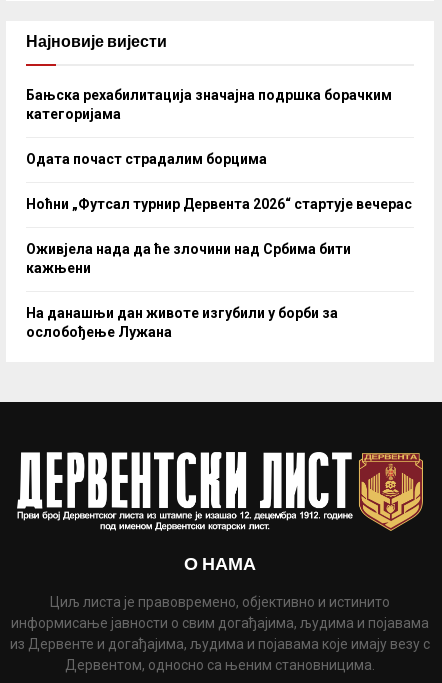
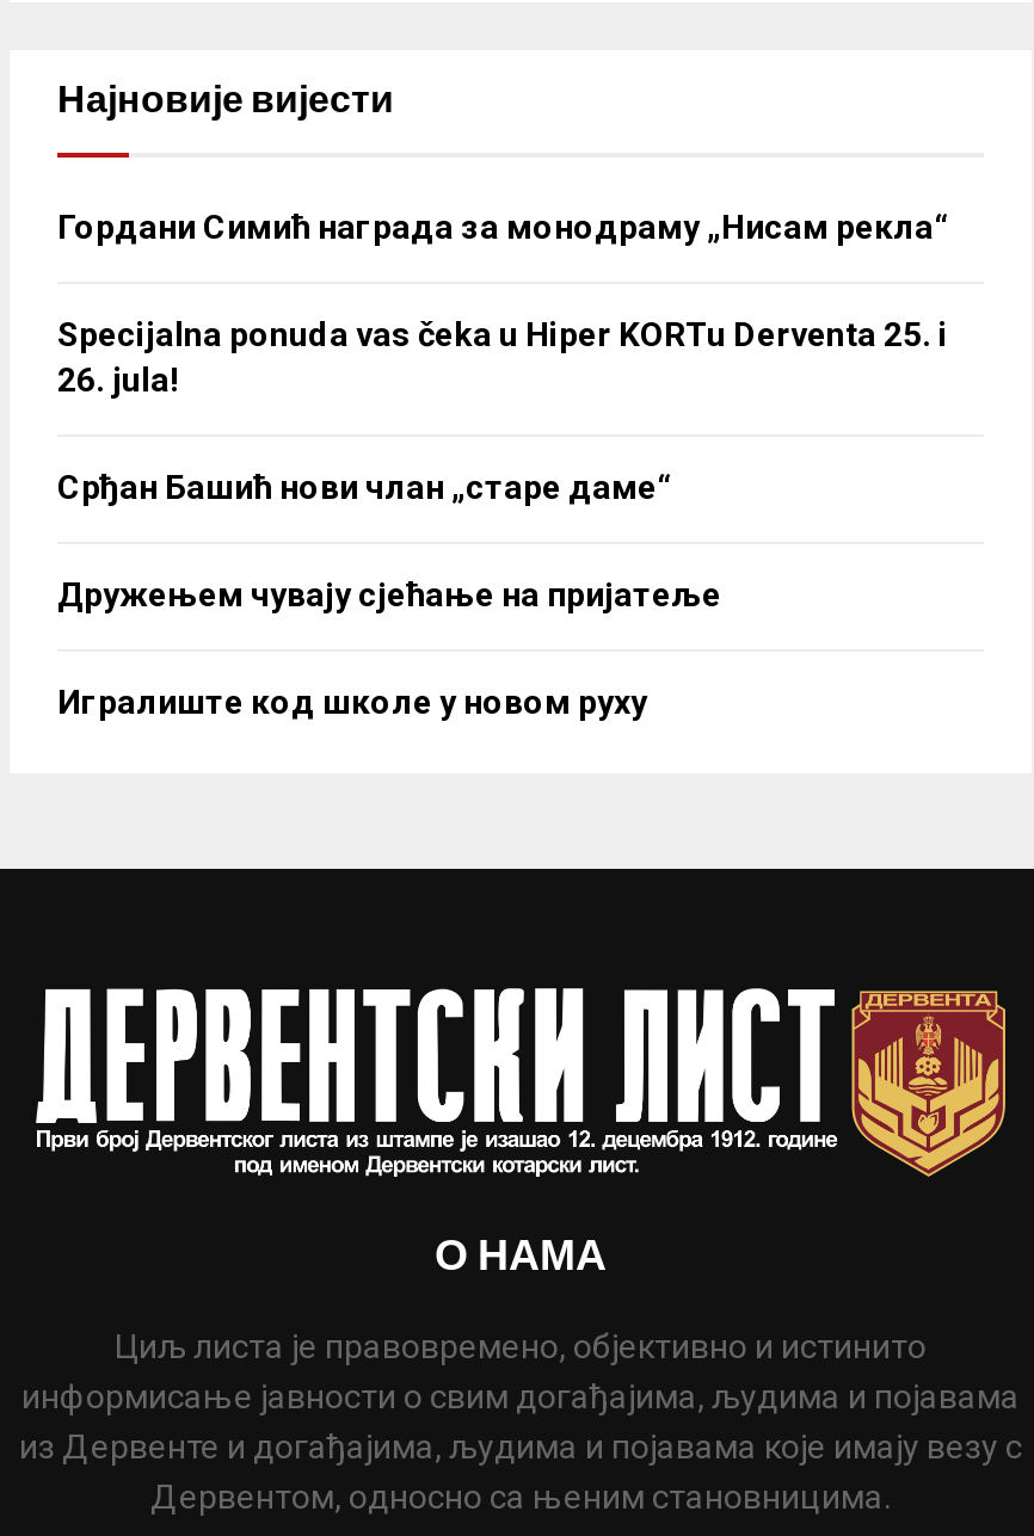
[26,87,392,122] Бањска рехабилитација значајна подршка борачким | категоријама -> [57,208,948,246] Гордани Симић награда за монодраму „Нисам рекла“
[26,151,267,167] Одата почаст страдалим борцима -> [57,315,948,399] Specijalna ponuda vas čeka u Hiper KORTu Derventa 25. i | 26. jula!
[26,196,412,212] Ноћни „Футсал турнир Дервента 2026“ стартује вечерас -> [57,468,671,506] Срђан Башић нови члан „старе даме“
[26,241,351,276] Оживјела нада да ће злочини над Србима бити | кажњени -> [57,575,721,613] Дружењем чувају сјећање на пријатеље
[26,305,338,340] На данашњи дан животе изгубили у борби за | ослобођење Лужана -> [57,683,647,721] Игралиште код школе у новом руху

